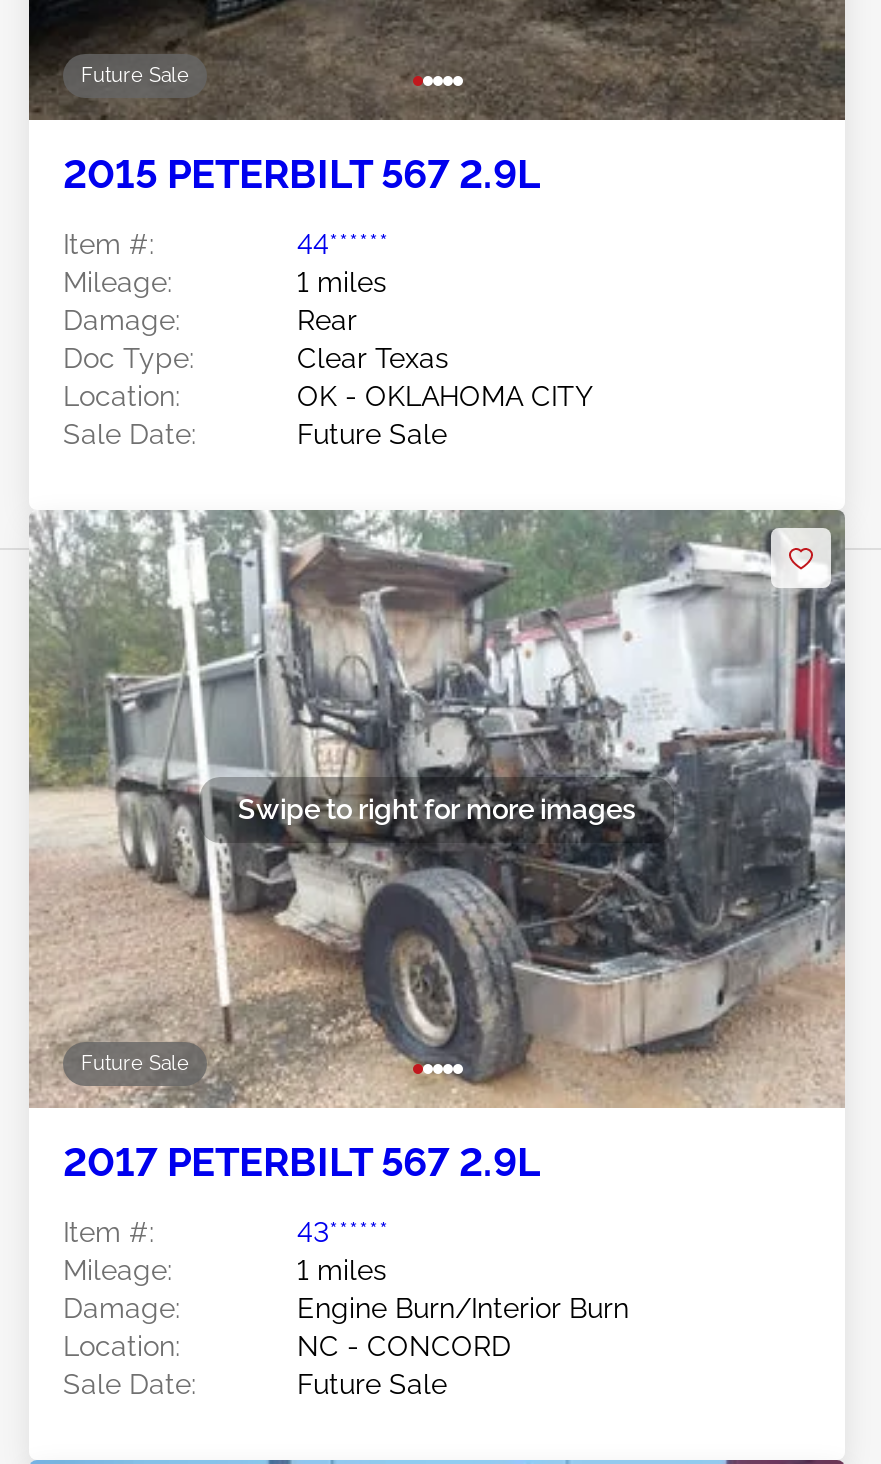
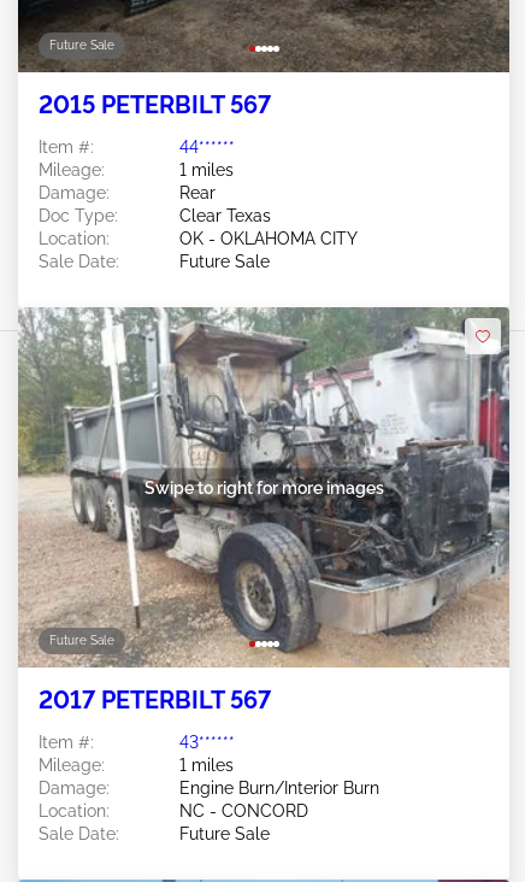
[63,150,541,198] 2015 PETERBILT 567 2.9L -> [39,90,271,119] 2015 PETERBILT 567
[63,1138,541,1186] 2017 PETERBILT 567 2.9L -> [39,686,271,715] 2017 PETERBILT 567

